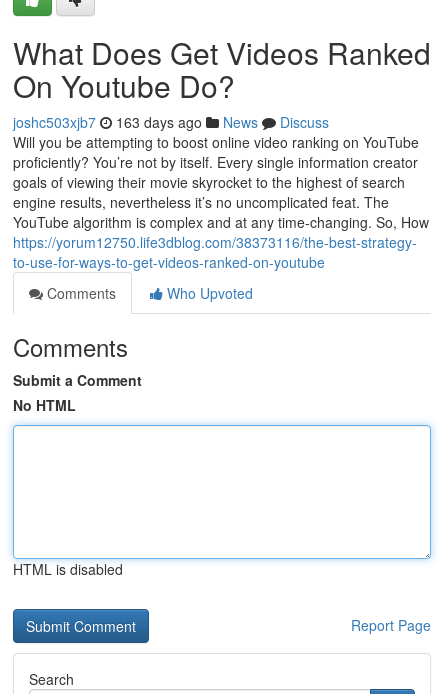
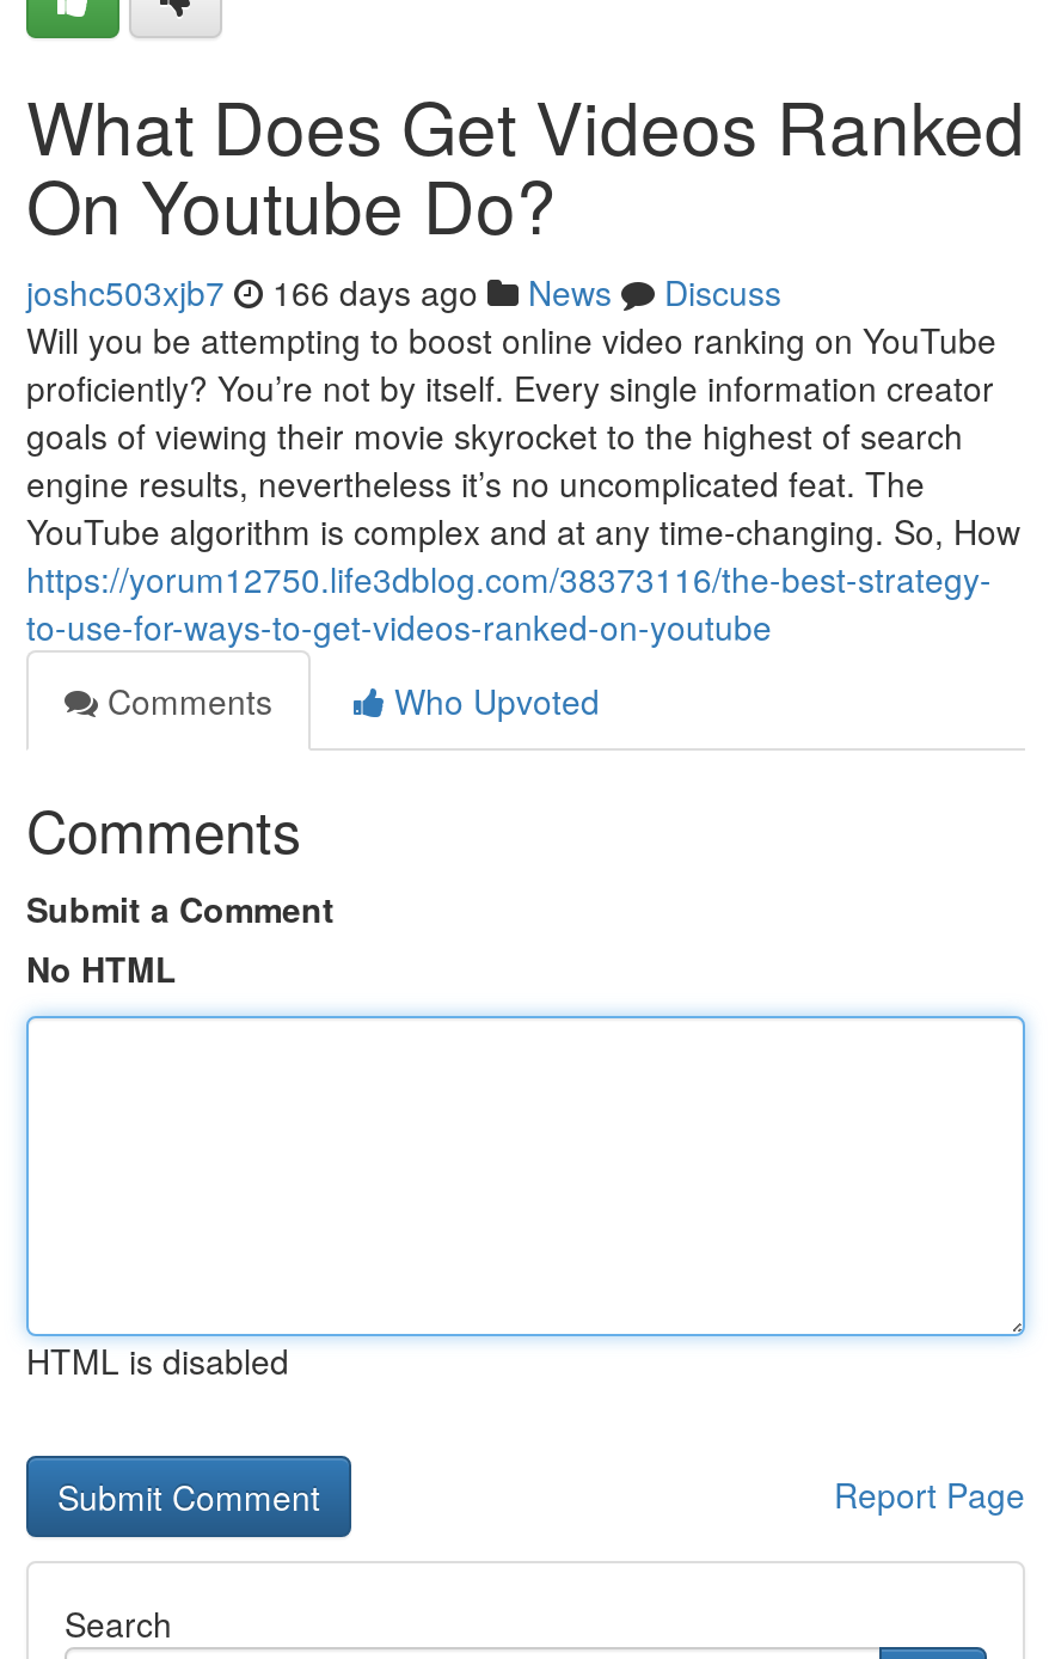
[13,112,329,132] joshc503xjb7 163 days ago News Discuss -> [26,268,781,316] joshc503xjb7 166 days ago News Discuss

